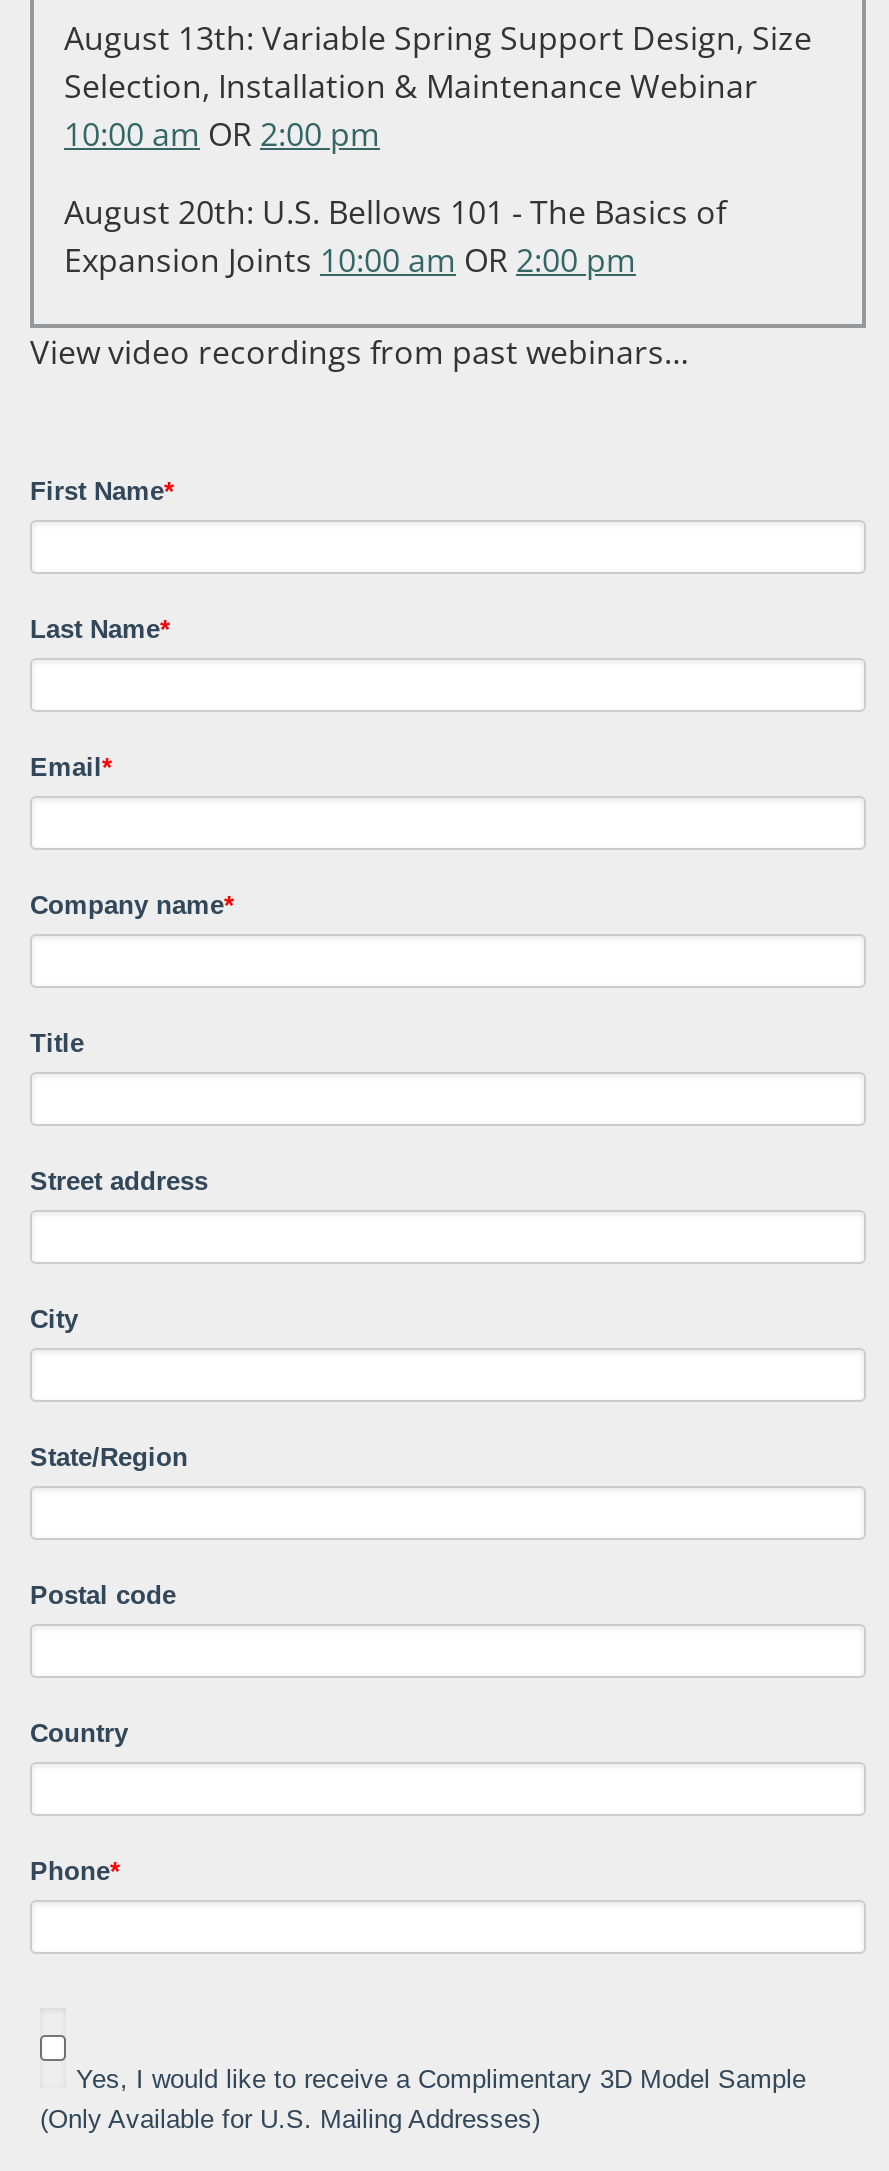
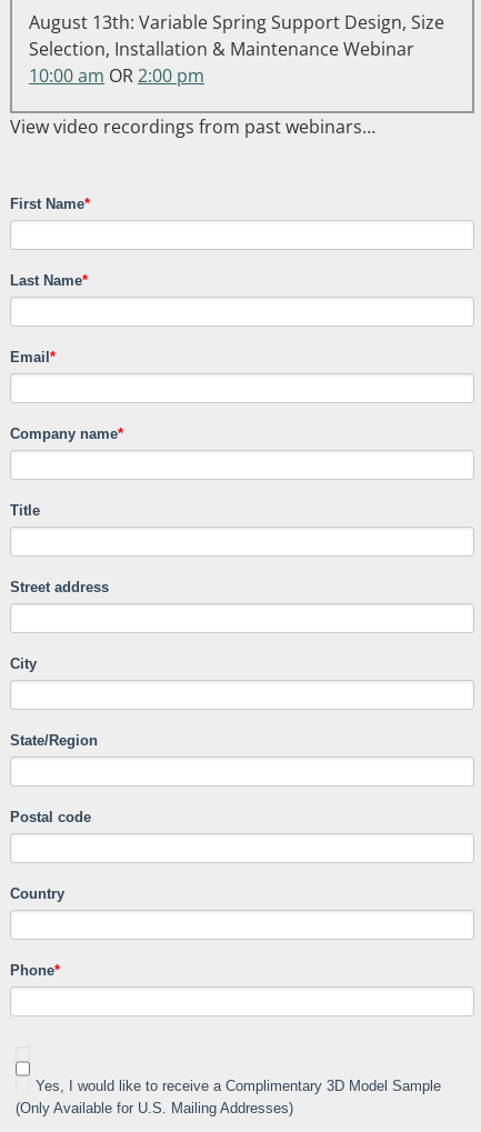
[64,190,726,282] August 20th: U.S. Bellows 101 - The Basics of | Expansion Joints 10:00 am OR 2:00 pm -> none

